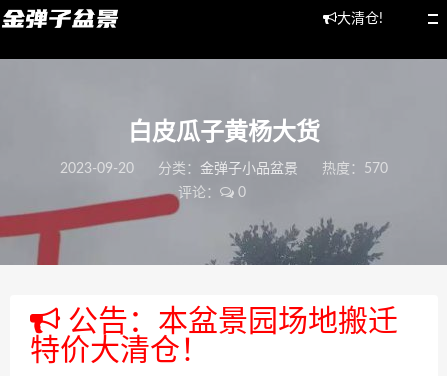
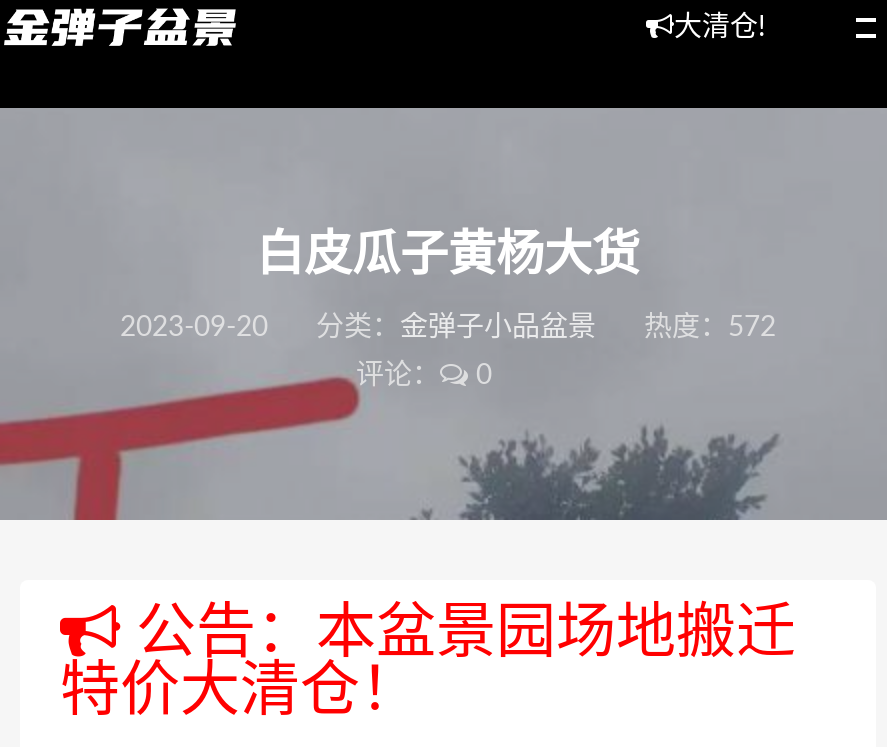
[60,162,388,176] 2023-09-20 分类：金弹子小品盆景 热度：570 -> [120,314,776,342] 2023-09-20 分类：金弹子小品盆景 热度：572

